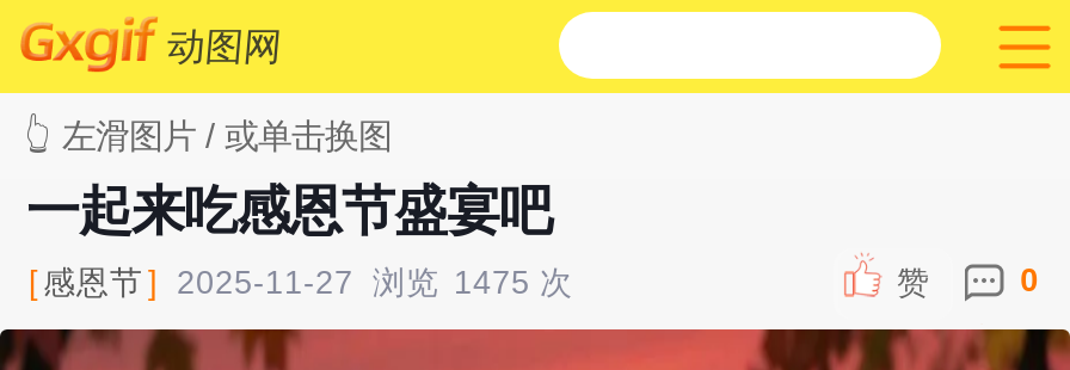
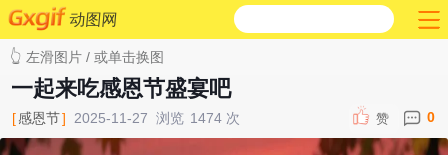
[29,265,573,301] [ 感恩节 ] 2025-11-27 浏览 1475次 -> [12,111,240,126] [ 感恩节 ] 2025-11-27 浏览 1474次

